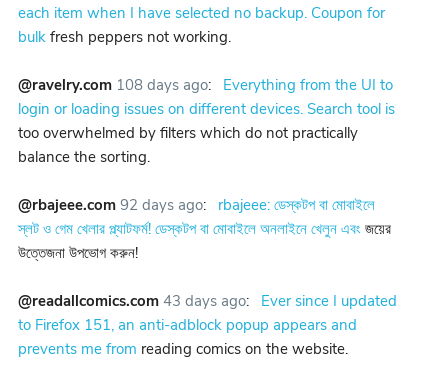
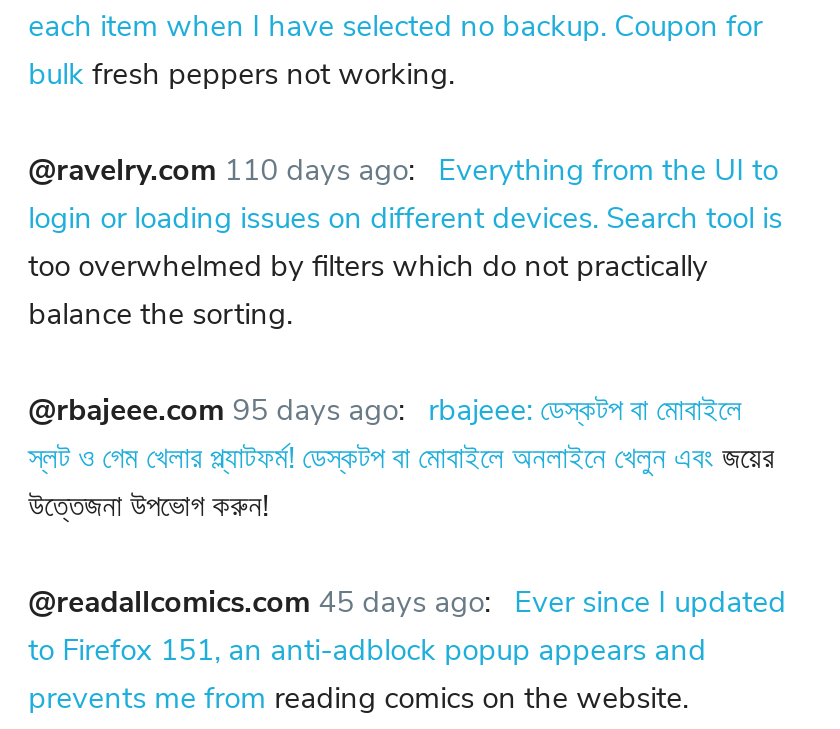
[18,75,393,95] @ravelry.com 108 days ago: Everything from the UI to -> [28,150,778,190] @ravelry.com 110 days ago: Everything from the UI to
[18,195,375,215] @rbajeee.com 92 days ago: rbajeee: ডেস্কটপ বা মোবাইলে -> [28,390,742,430] @rbajeee.com 95 days ago: rbajeee: ডেস্কটপ বা মোবাইলে
[18,291,397,311] @readallcomics.com 43 days ago: Ever since I updated -> [28,582,786,622] @readallcomics.com 45 days ago: Ever since I updated

